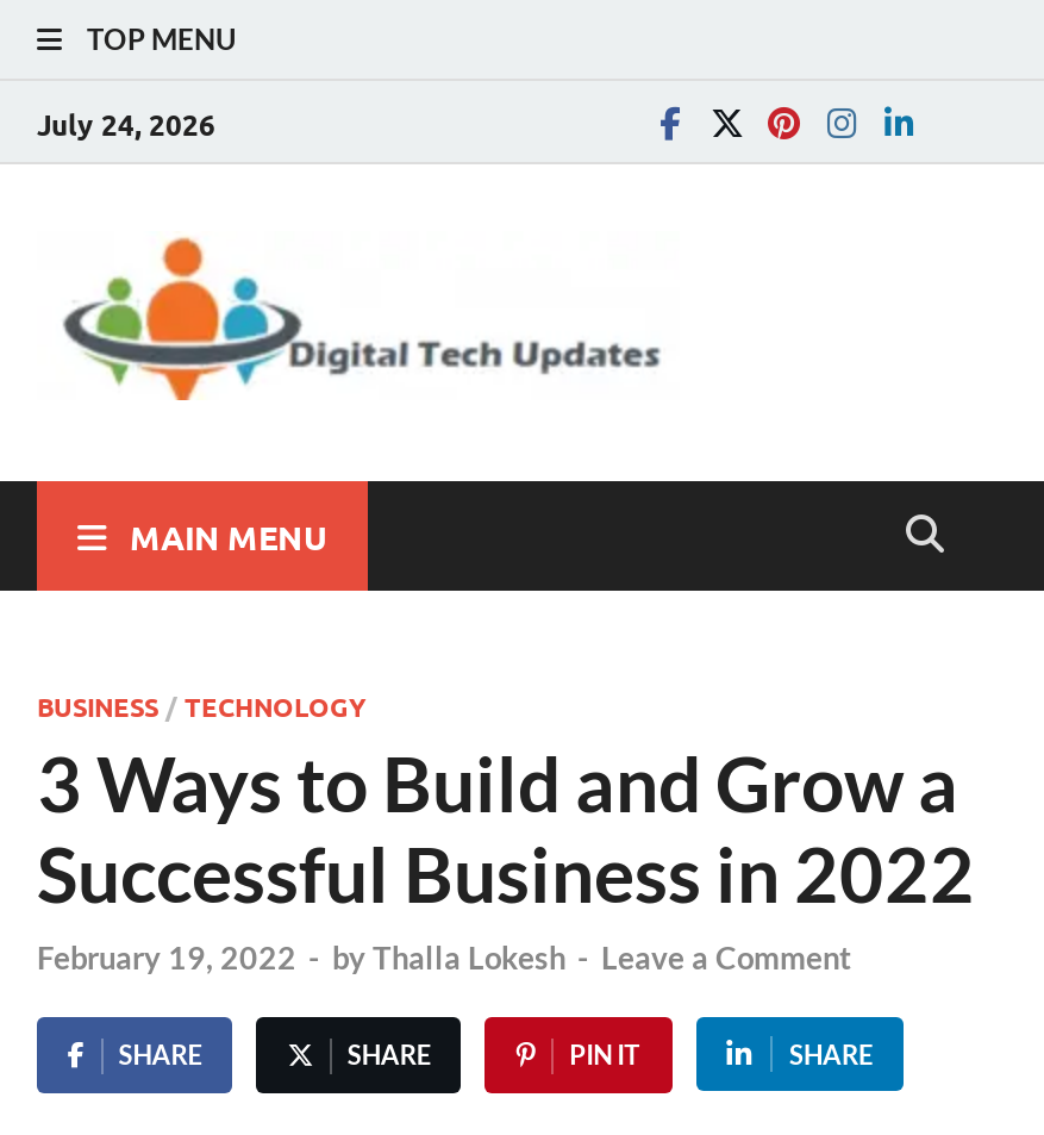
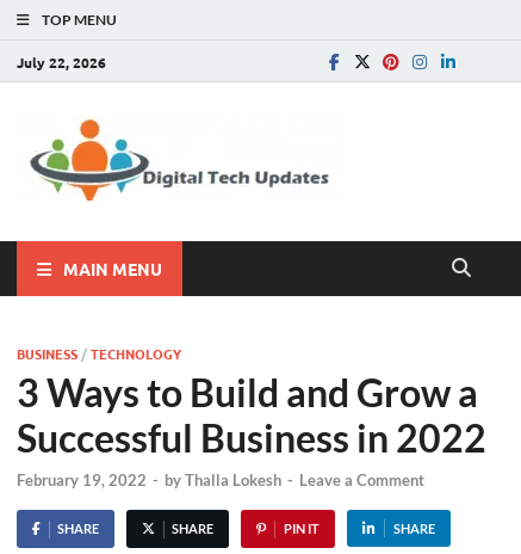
[37,104,215,142] July 24, 2026 -> [17,52,106,71] July 22, 2026

